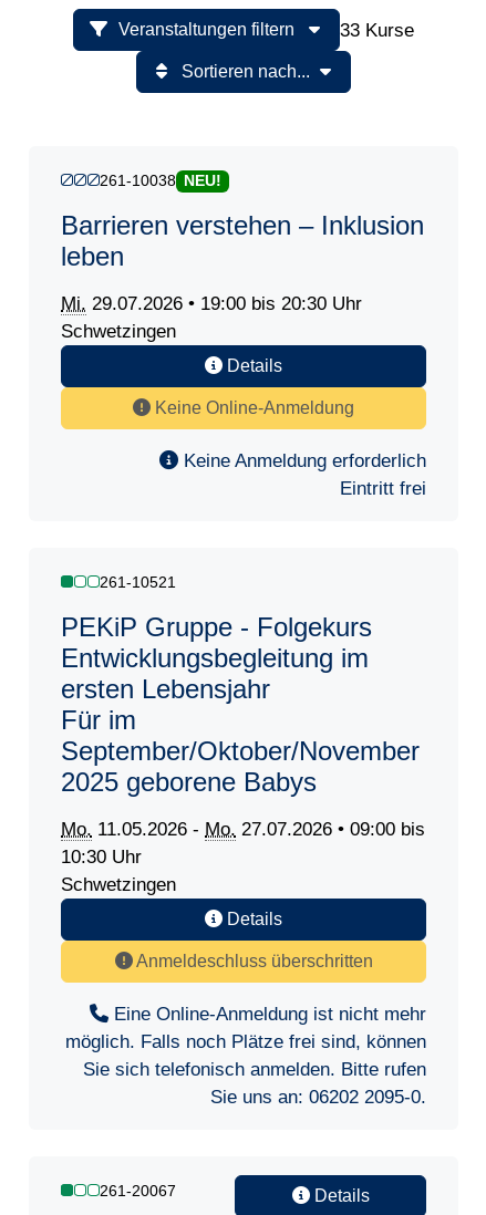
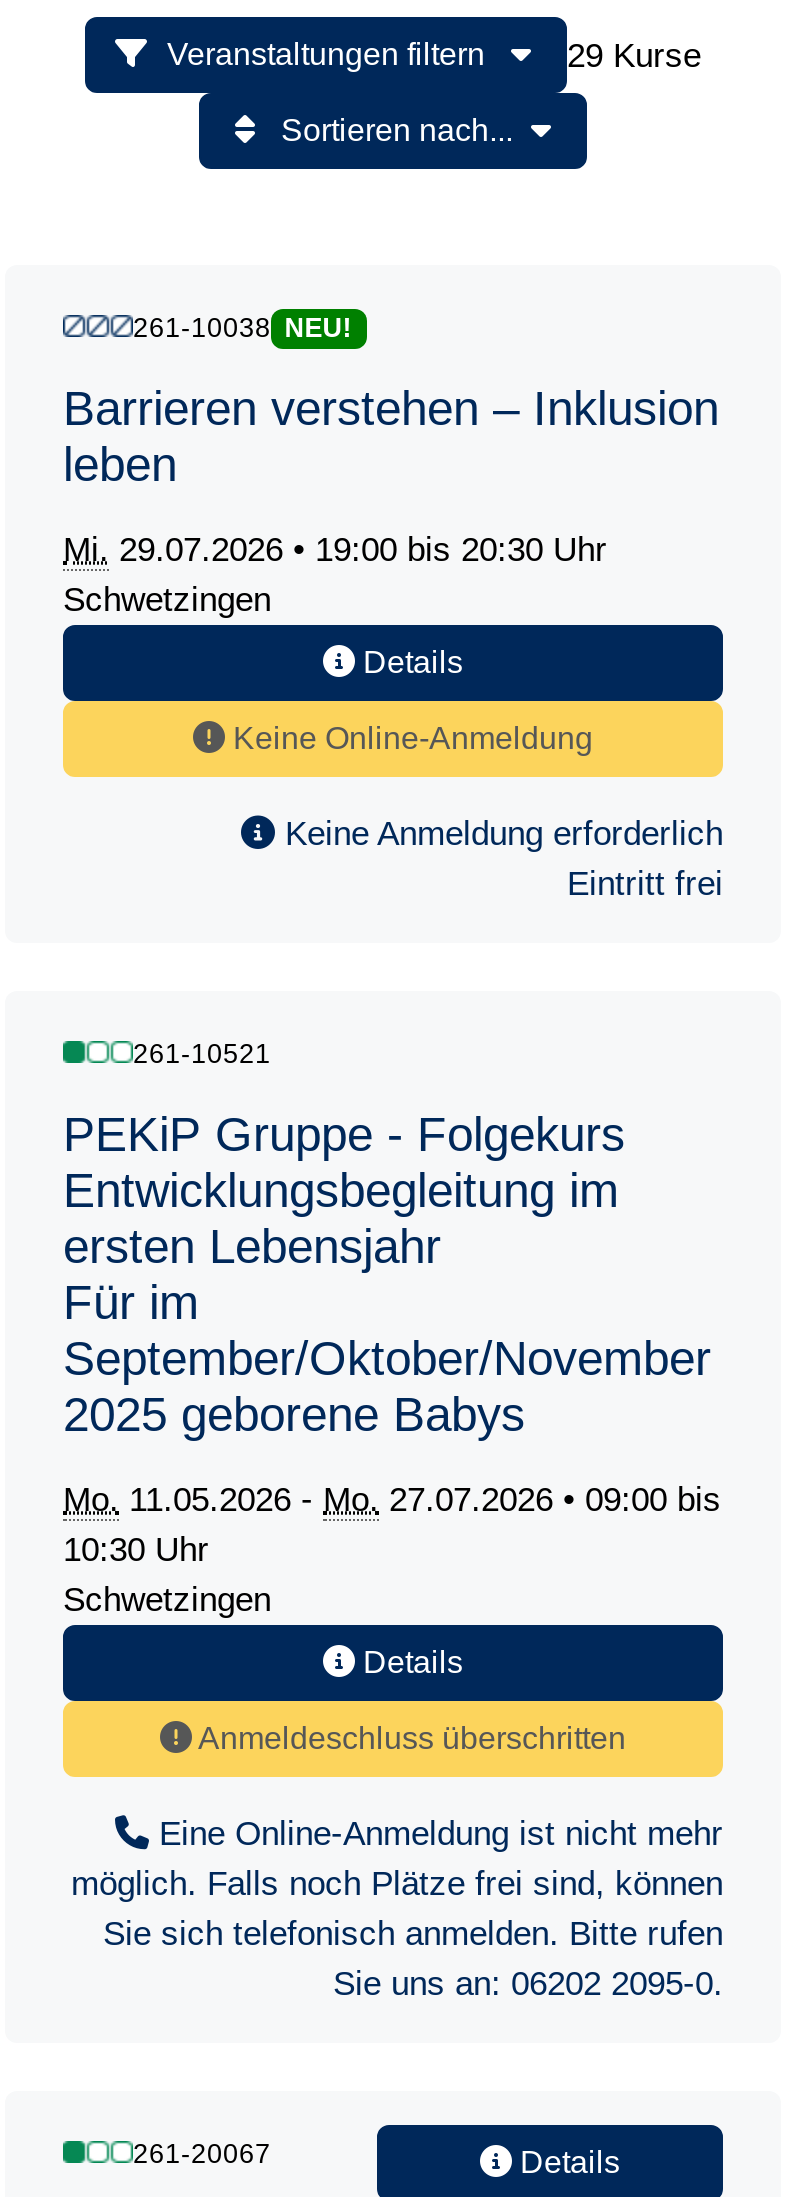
[340,19,414,40] 33 Kurse -> [567,36,701,74] 29 Kurse

